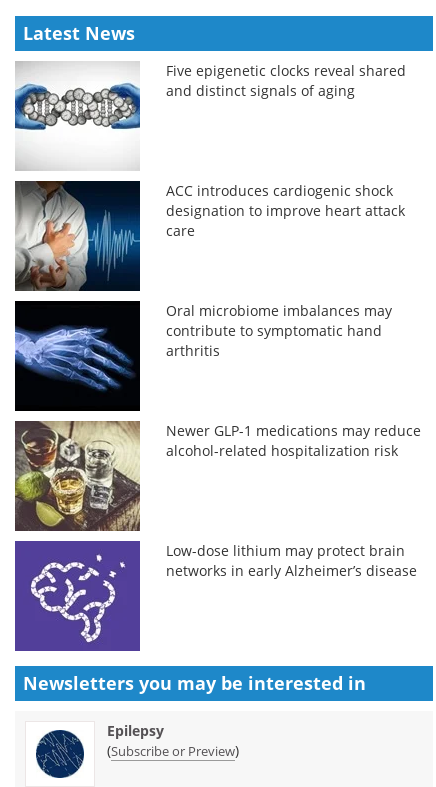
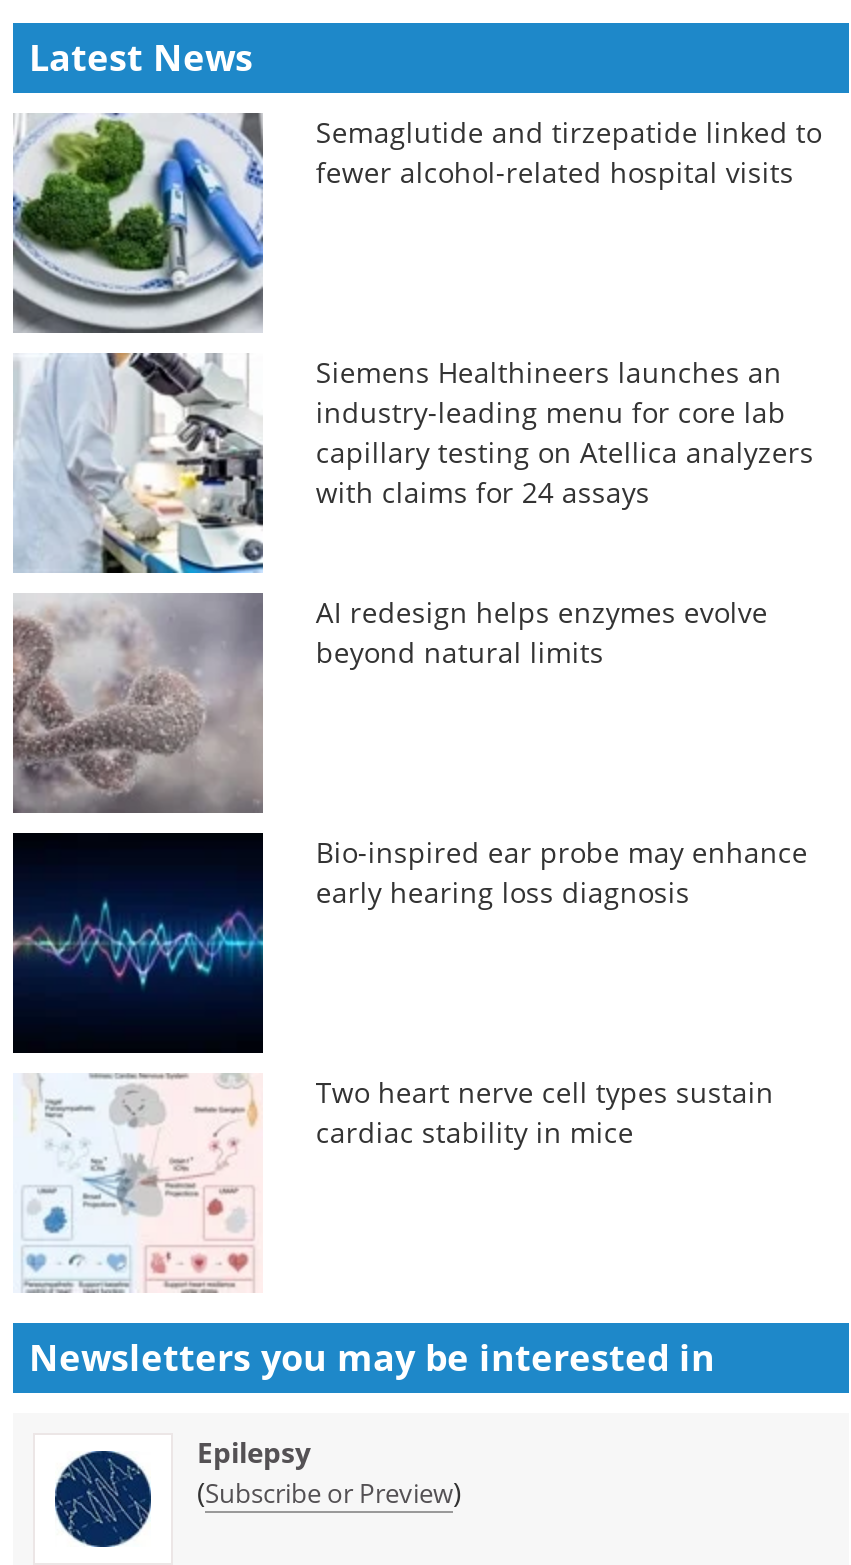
[15,61,406,171] [image] | Five epigenetic clocks reveal shared | and distinct signals of aging -> [11,113,822,335] [image] | Semaglutide and tirzepatide linked to | fewer alcohol-related hospital visits
[14,180,405,292] [image] | ACC introduces cardiogenic shock | designation to improve heart attack | care -> [13,351,814,575] [image] | Siemens Healthineers launches an | industry-leading menu for core lab | capillary testing on Atellica analyzers | with claims for 24 assays
[14,300,392,412] [image] | Oral microbiome imbalances may | contribute to symptomatic hand | arthritis -> [11,593,768,815] [image] | AI redesign helps enzymes evolve | beyond natural limits
[14,420,421,532] [image] | Newer GLP-1 medications may reduce | alcohol-related hospitalization risk -> [11,831,808,1055] [image] | Bio-inspired ear probe may enhance | early hearing loss diagnosis
[14,540,417,652] [image] | Low-dose lithium may protect brain | networks in early Alzheimer’s disease -> [13,1073,774,1293] [image] | Two heart nerve cell types sustain | cardiac stability in mice

